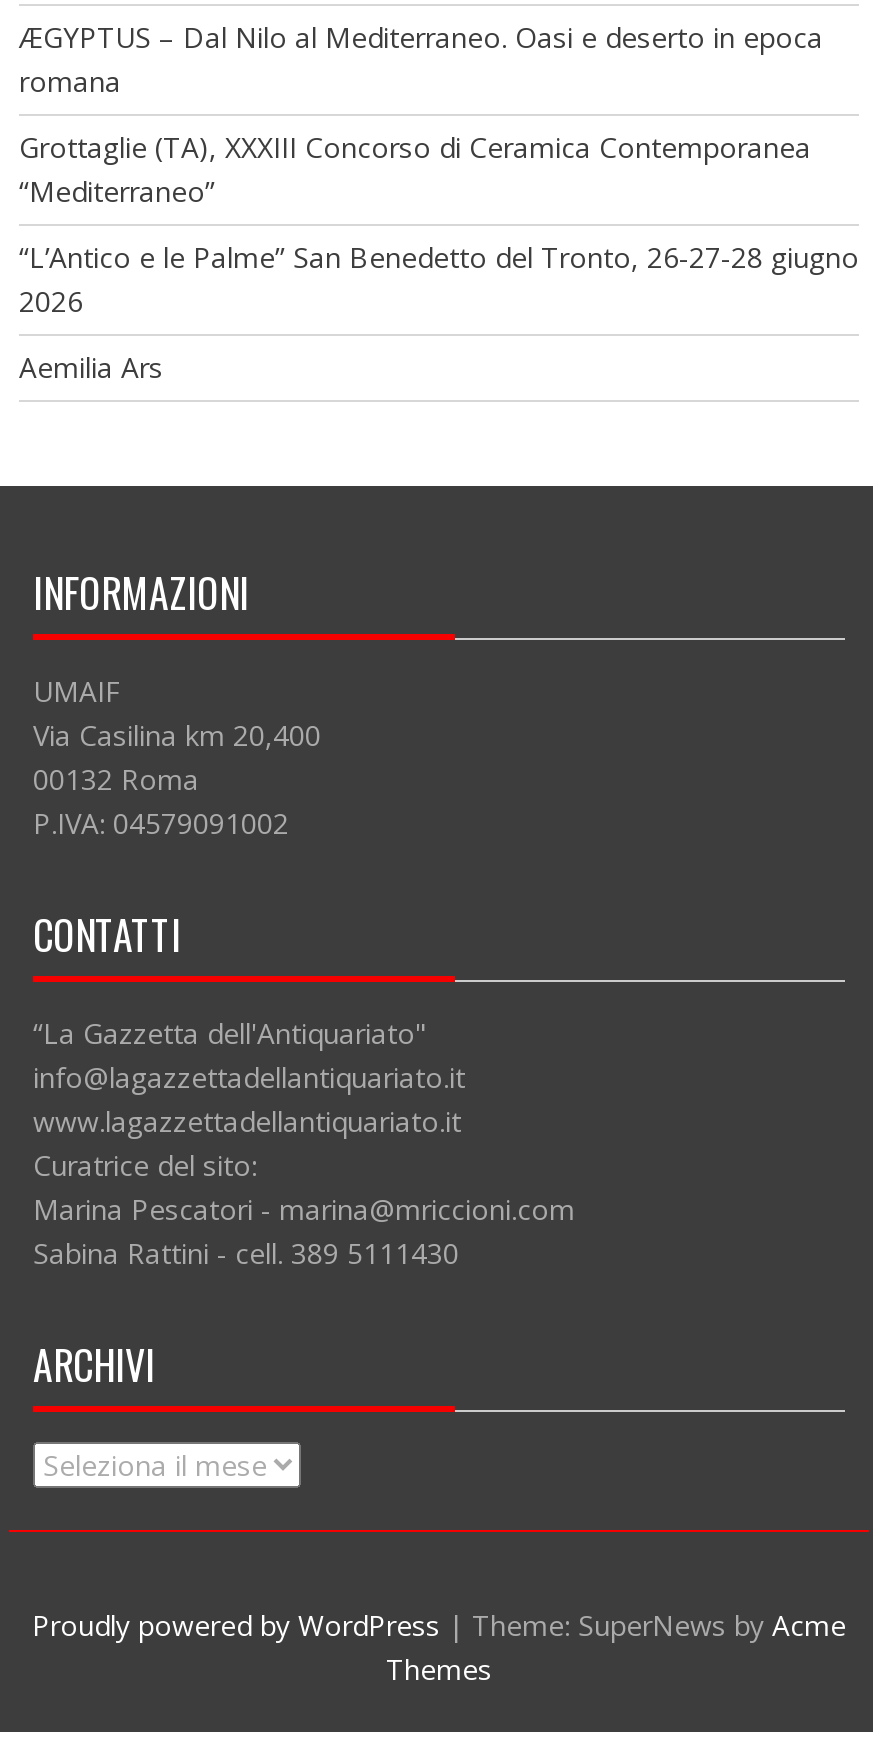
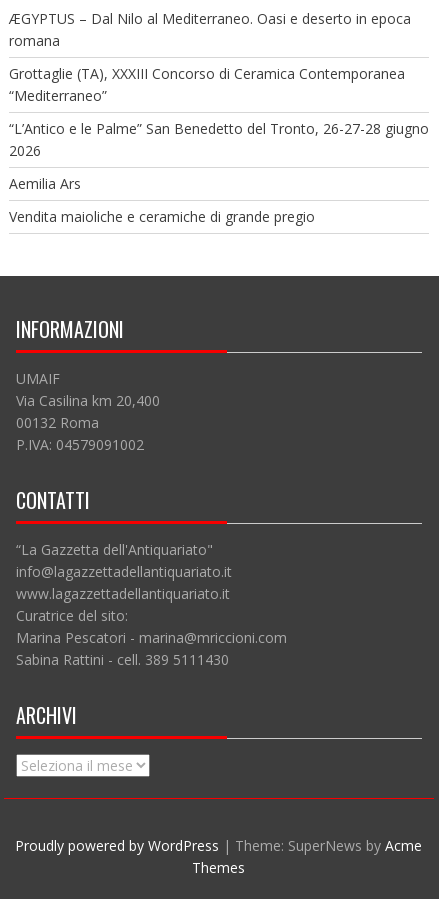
none -> [9,207,315,226] Vendita maioliche e ceramiche di grande pregio

